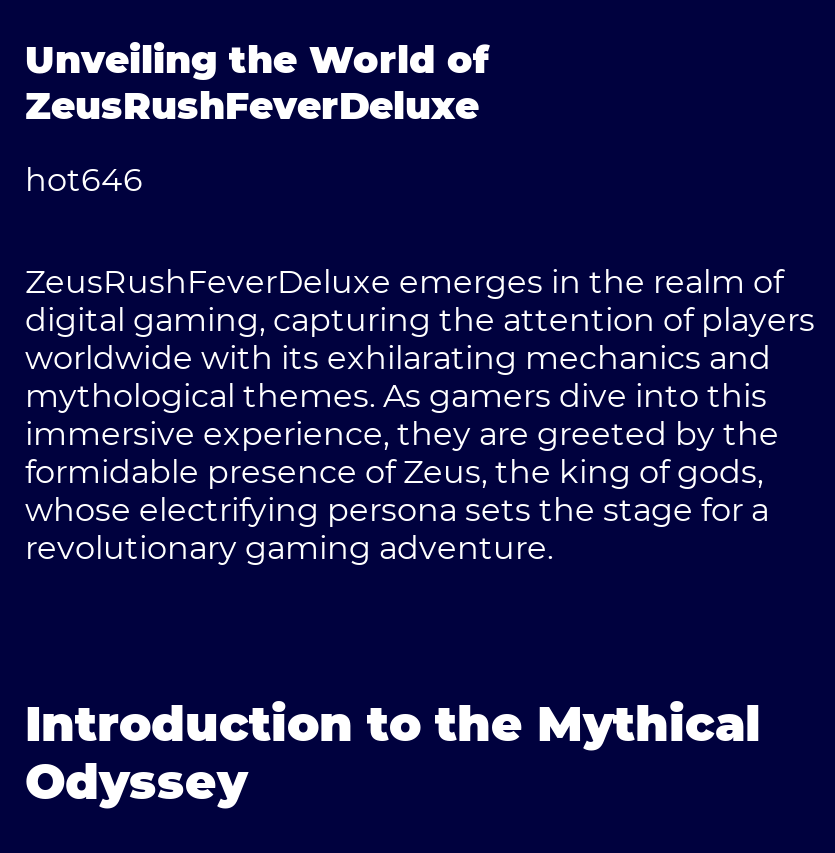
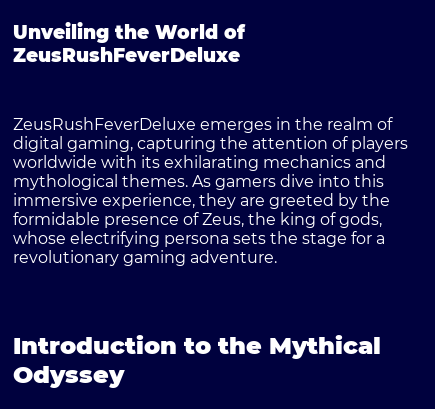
[25,162,143,200] hot646 -> none

